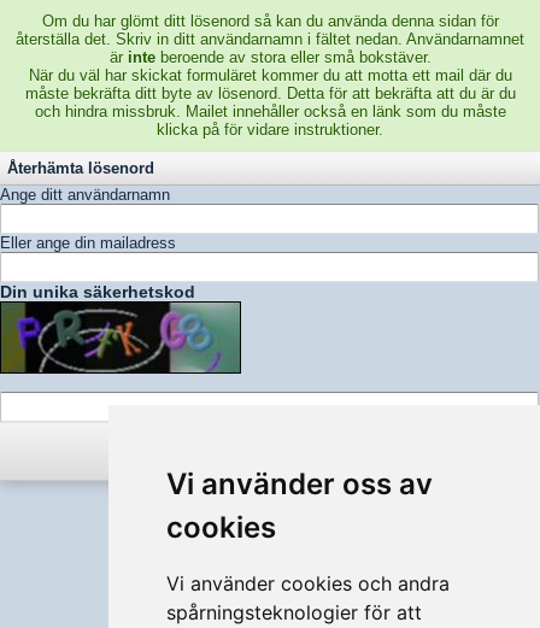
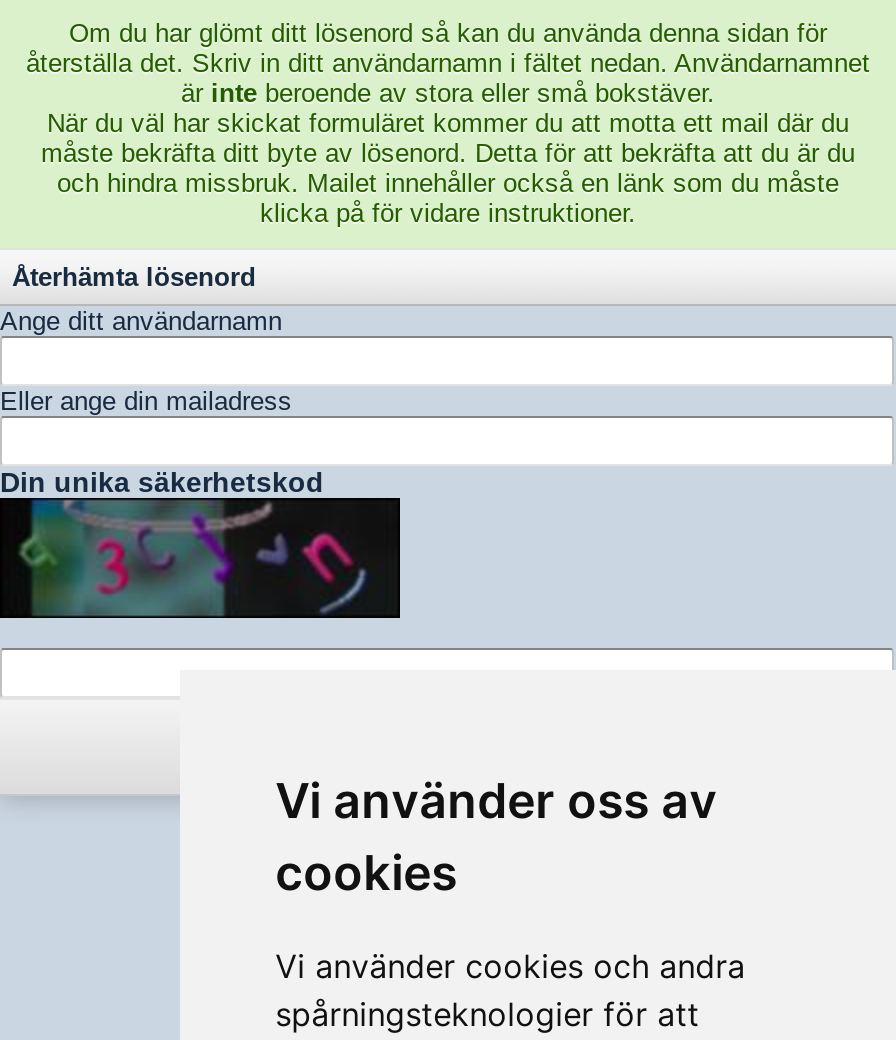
[4,301,241,374] [image] -> [6,498,400,618] [image]

